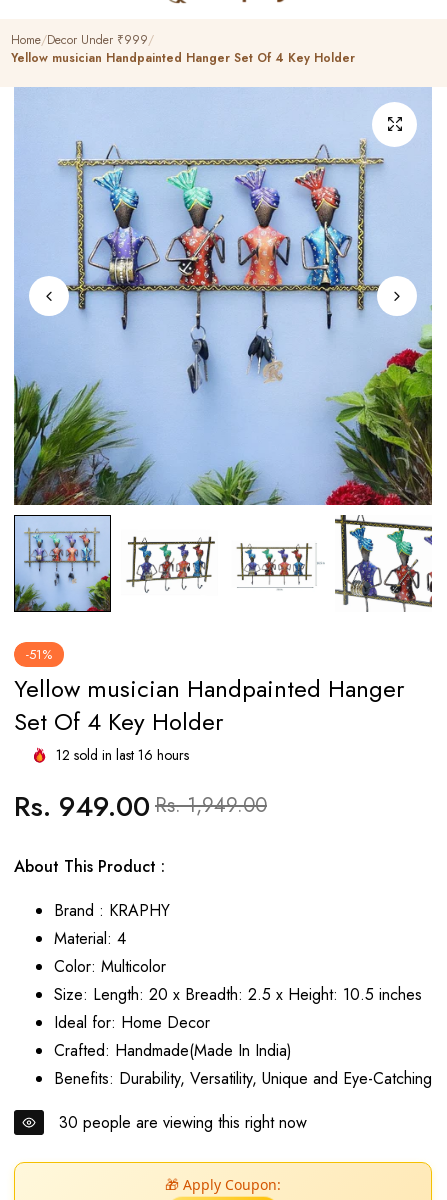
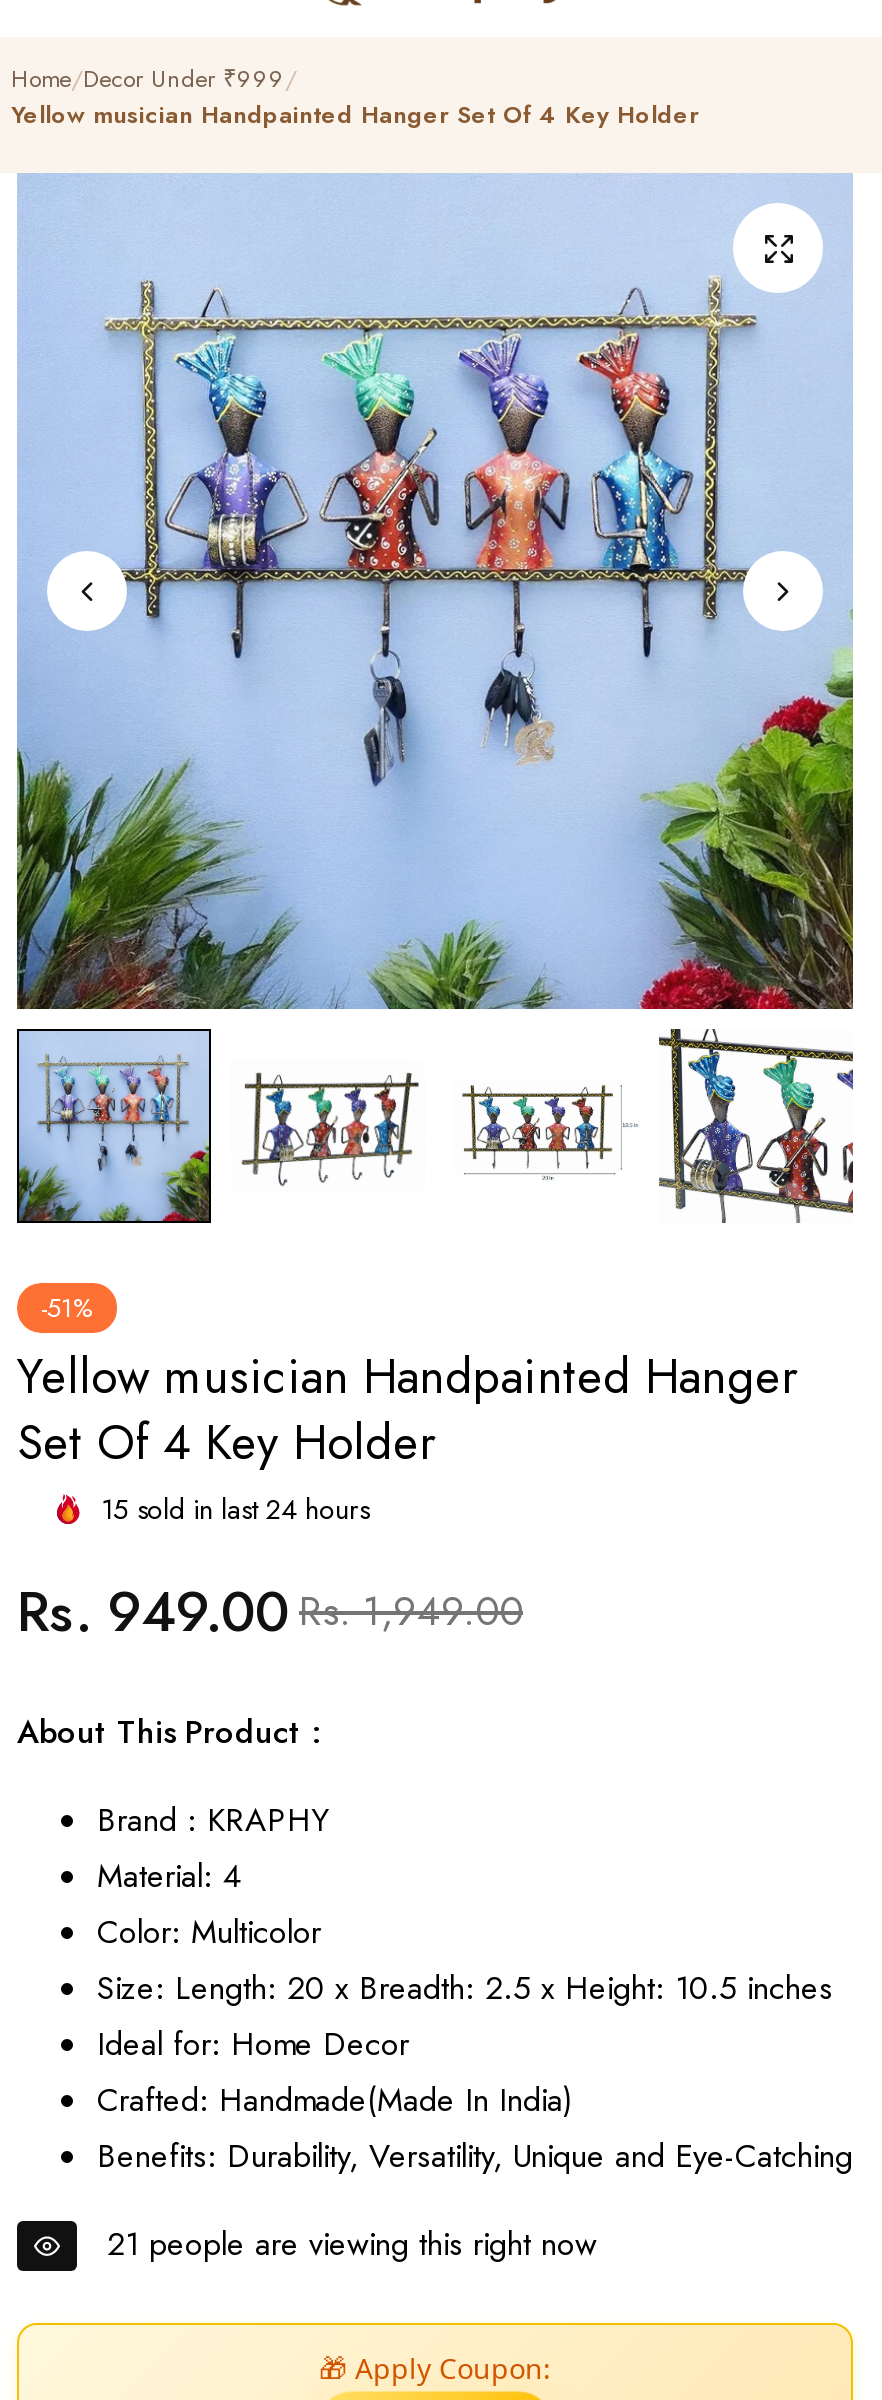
[56,745,189,765] 12 sold in last 16 hours -> [101,1489,369,1529] 15 sold in last 24 hours
[59,1111,307,1134] 30 people are viewing this right now -> [107,2221,597,2267] 21 people are viewing this right now

